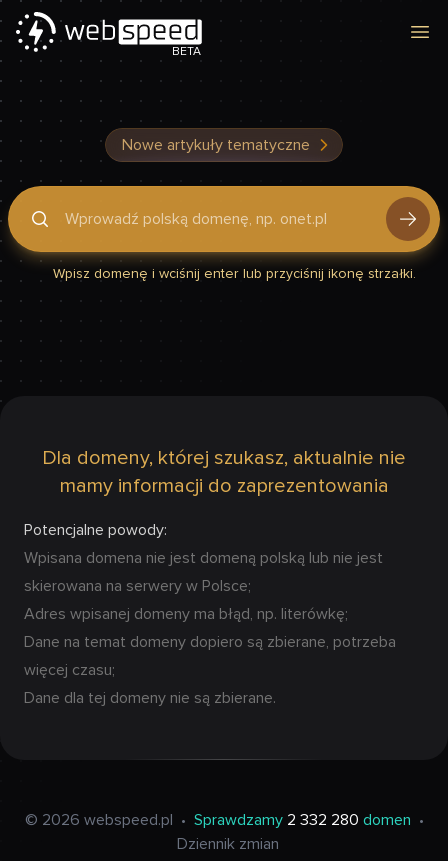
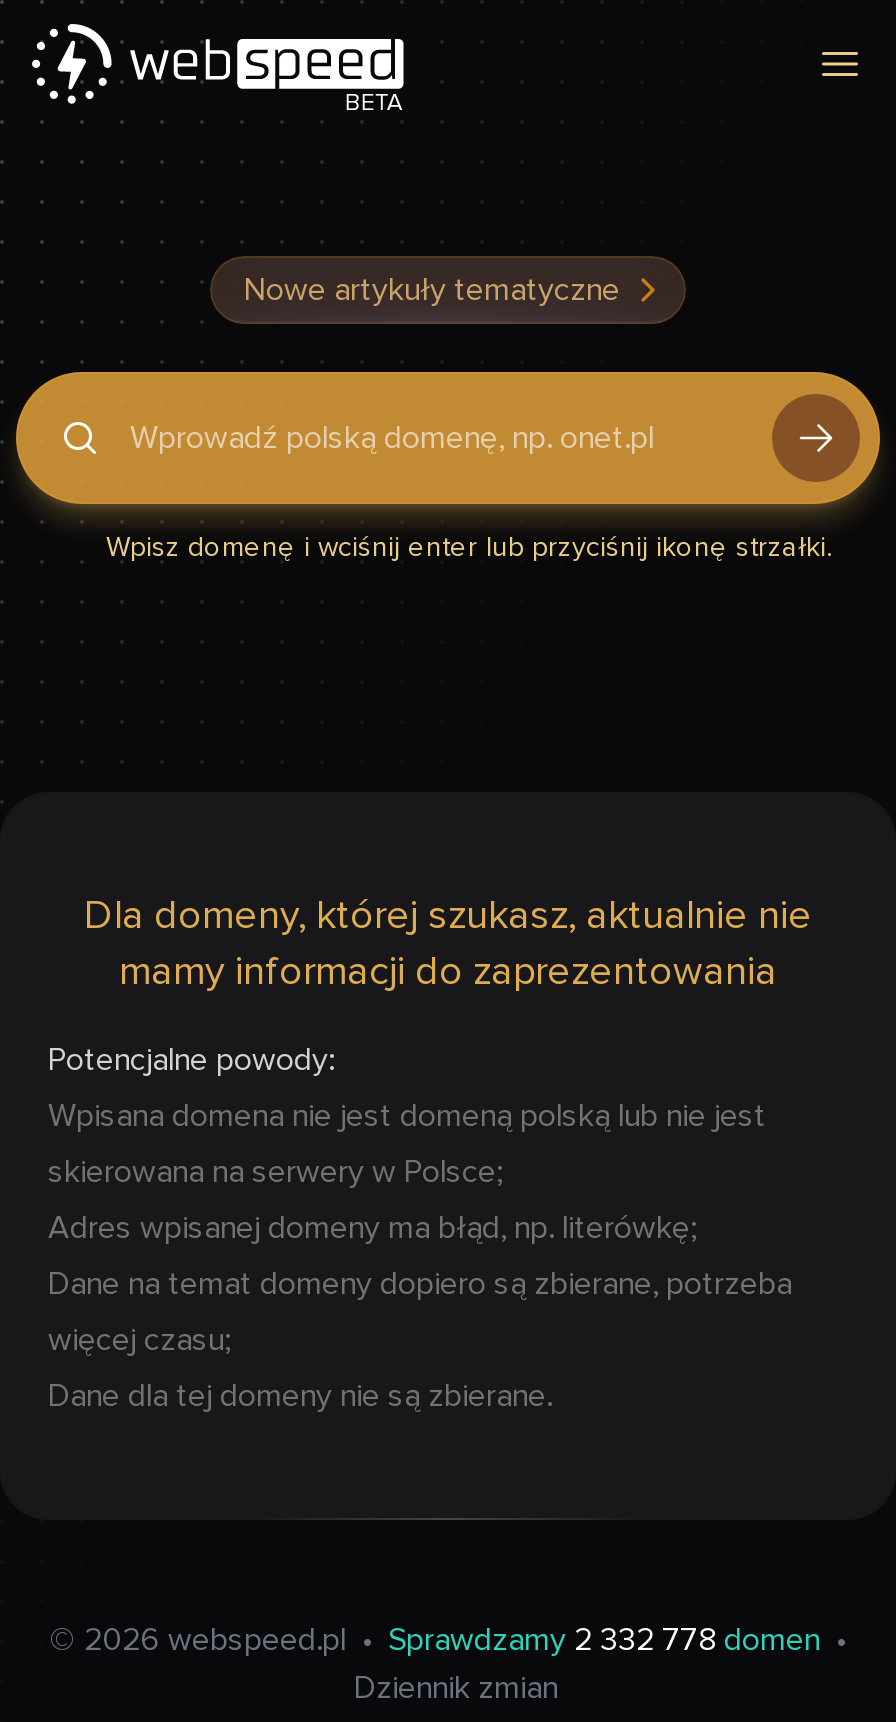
[24,812,423,828] © 2026 webspeed.pl • Sprawdzamy 2 332 280 domen • -> [50,1624,846,1656] © 2026 webspeed.pl • Sprawdzamy 2 332 778 domen •

